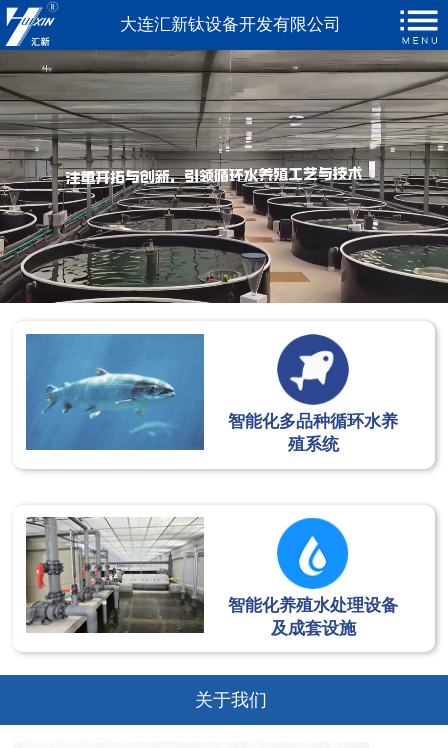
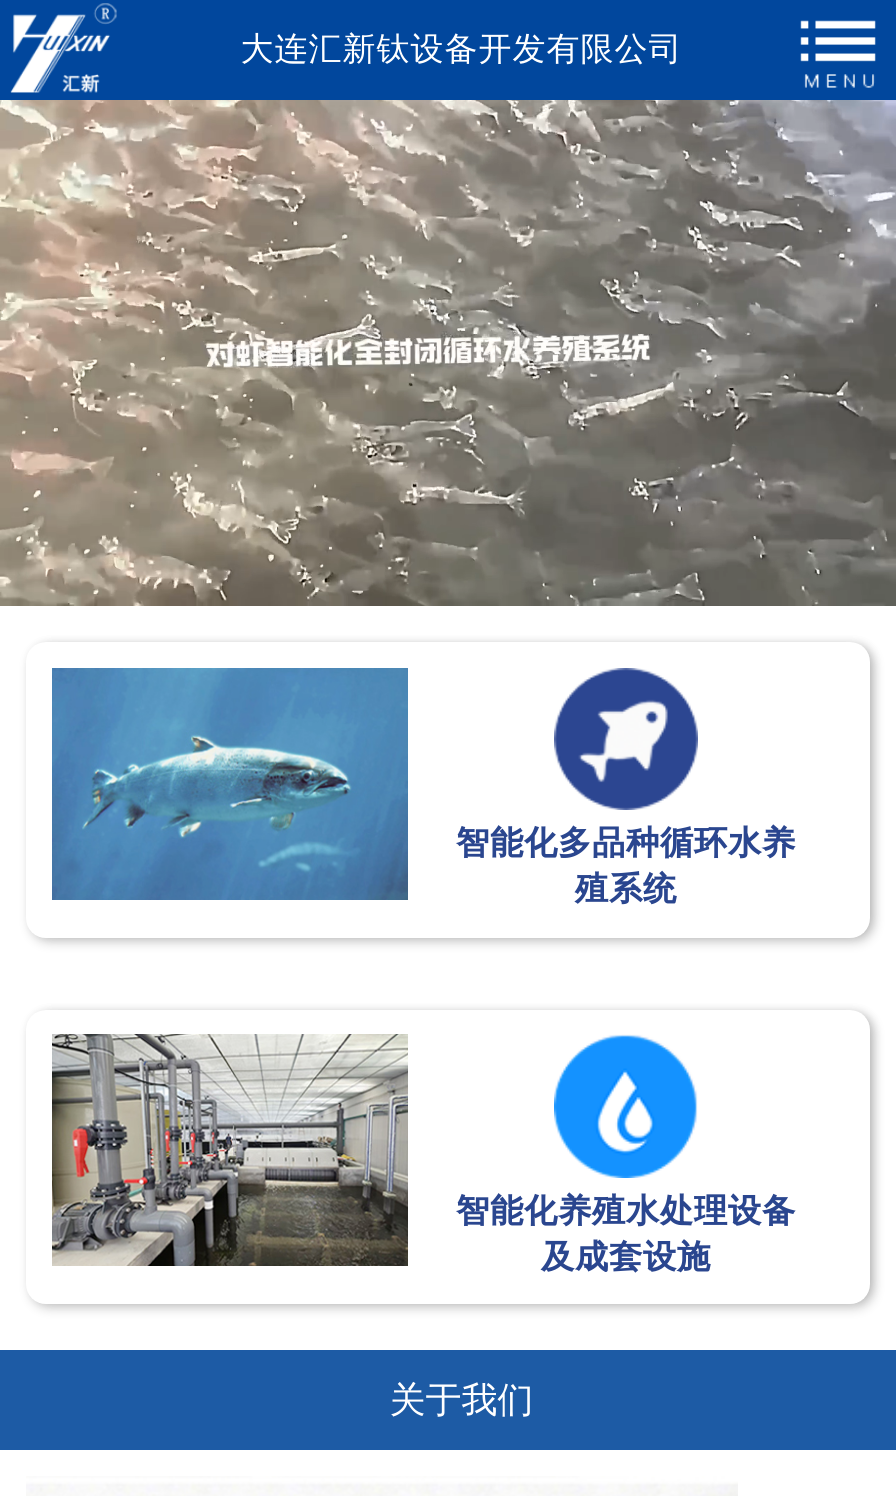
[3,49,445,304] [image] -> [6,98,890,608] [image]

